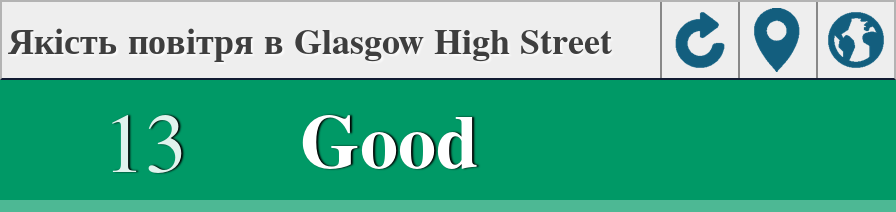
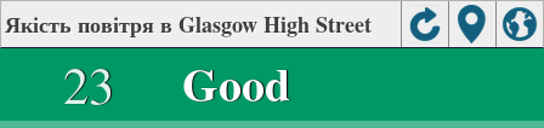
[103,84,478,196] 13 Good -> [63,51,290,118] 23 Good

